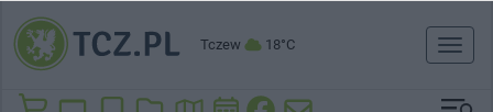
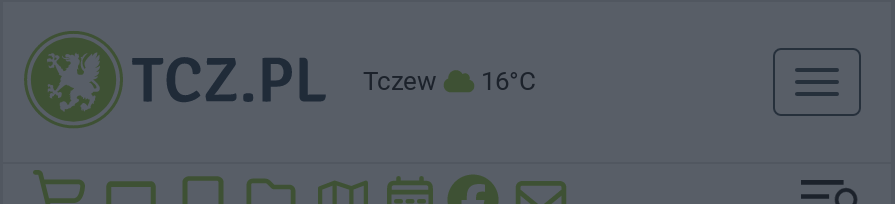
[200,36,295,53] Tczew 18°C -> [363,66,535,96] Tczew 16°C

